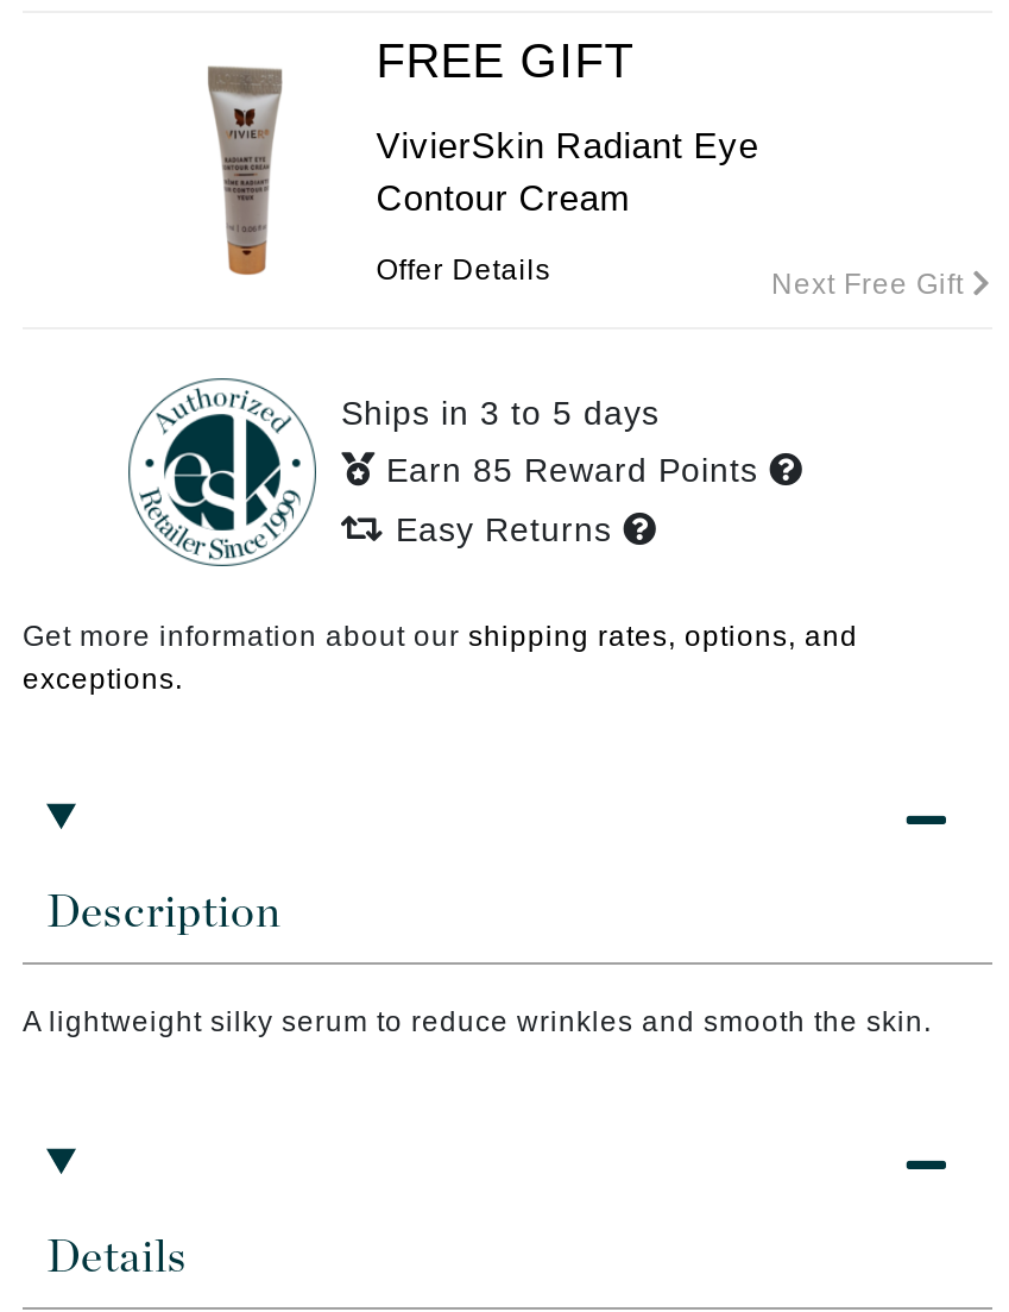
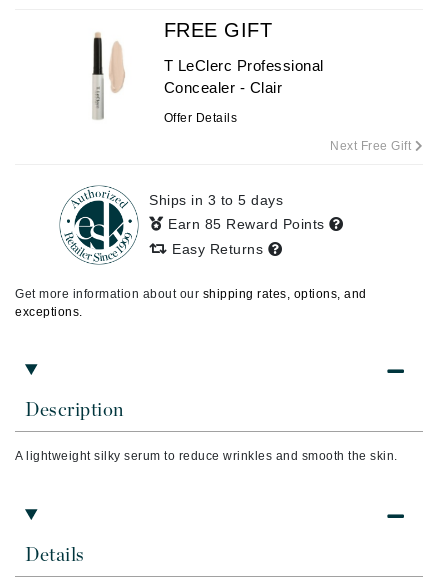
[206,65,759,277] [image] | VivierSkin Radiant Eye | Contour Cream -> [91,32,324,120] [image] | T LeClerc Professional | Concealer - Clair

